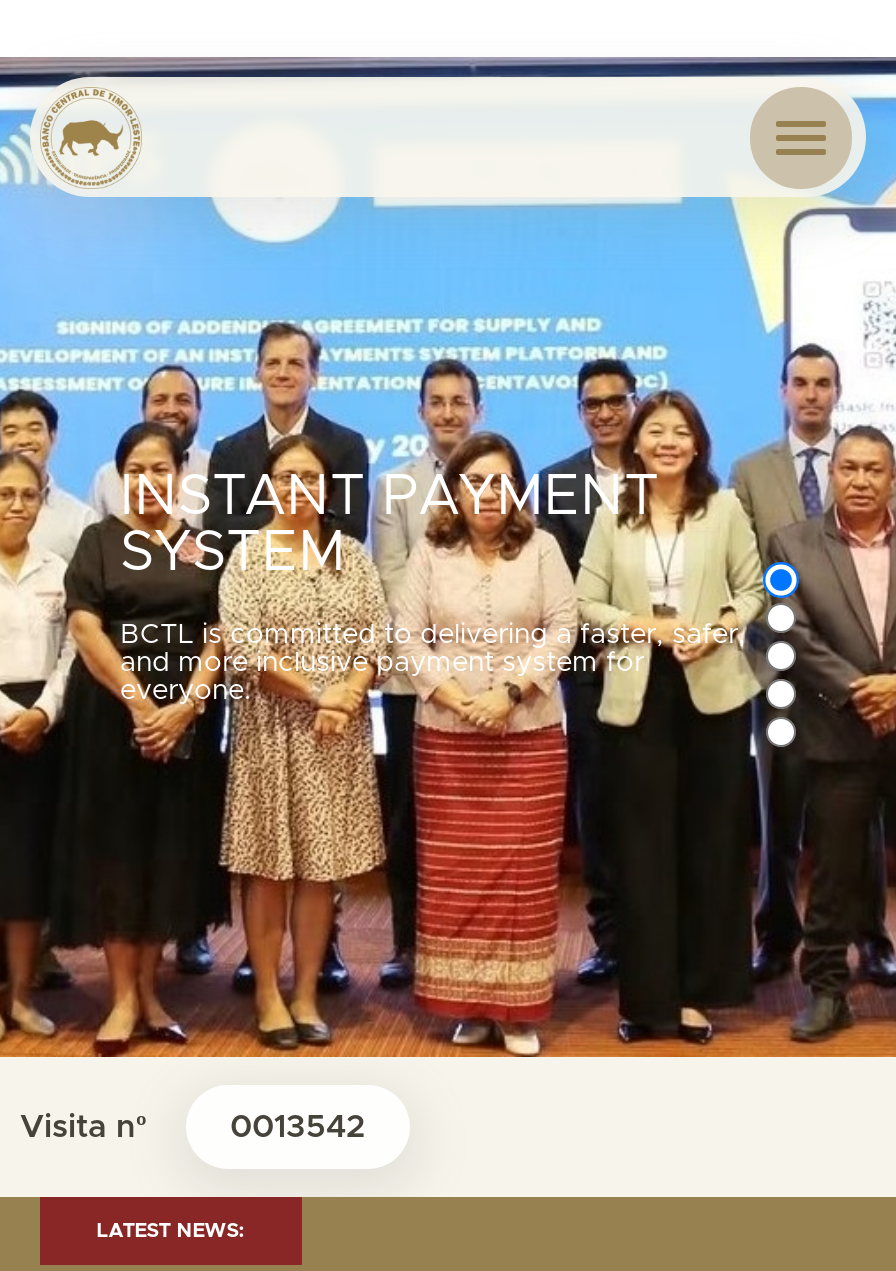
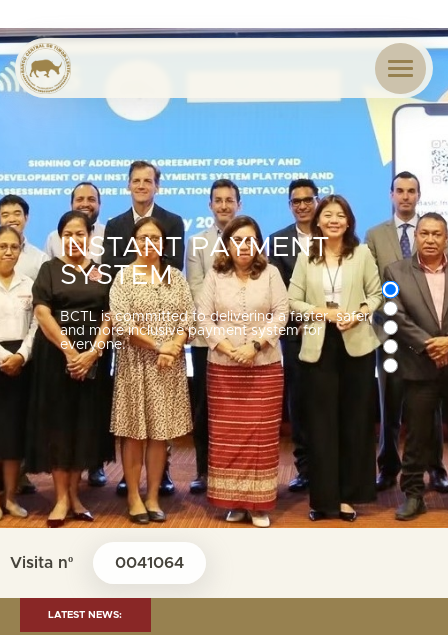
[230,1111,366,1143] 0013542 -> [115,555,184,571] 0041064

